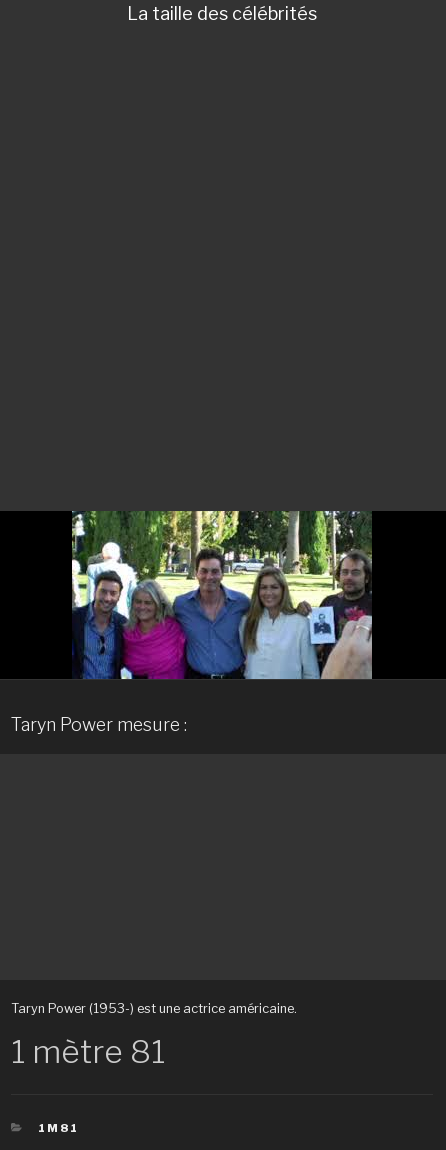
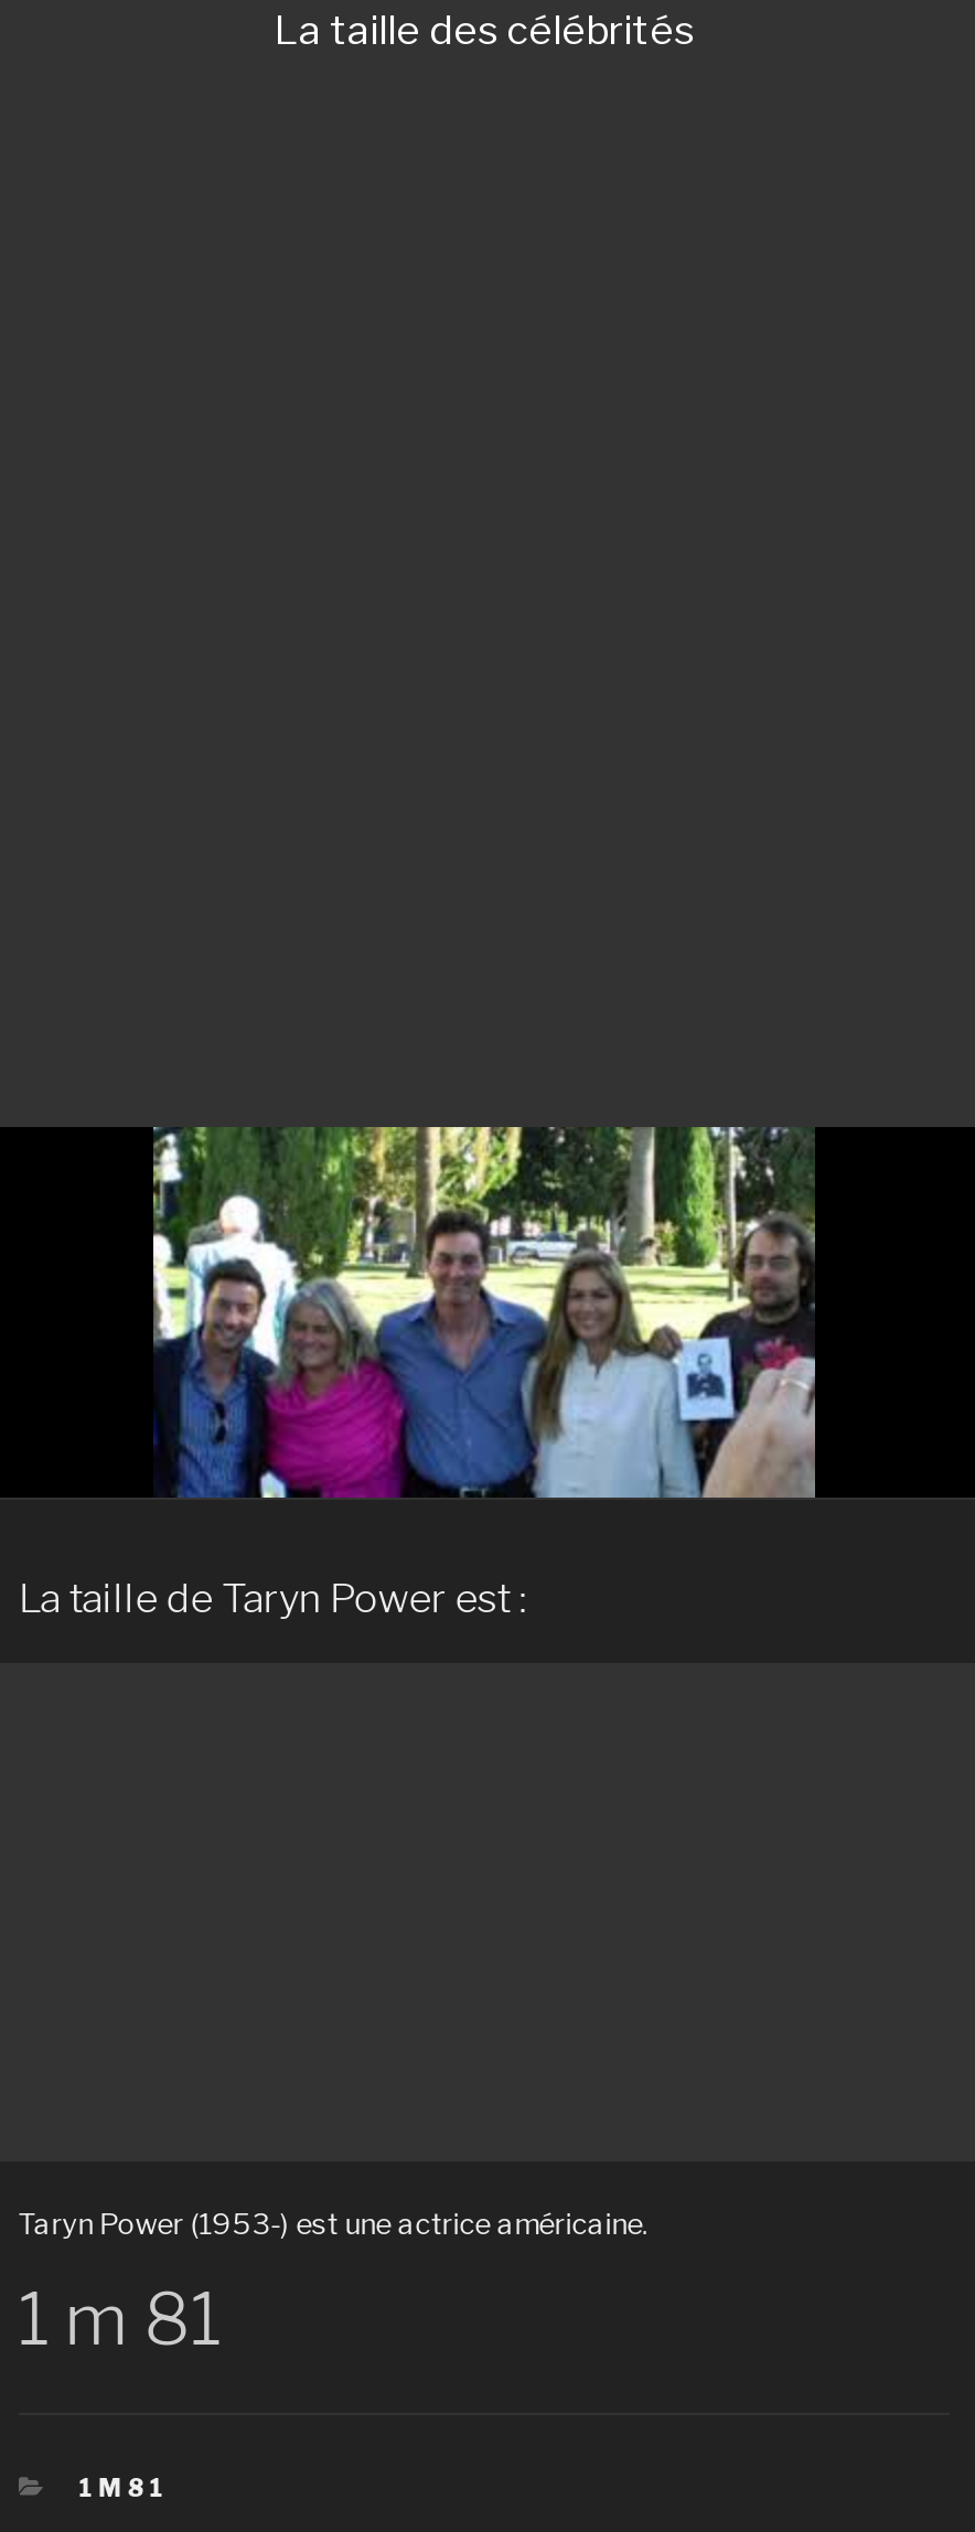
[11,714,187,735] Taryn Power mesure : -> [18,1574,526,1620] La taille de Taryn Power est :
[11,1032,165,1071] 1 mètre 81 -> [18,2276,221,2362] 1 m 81

